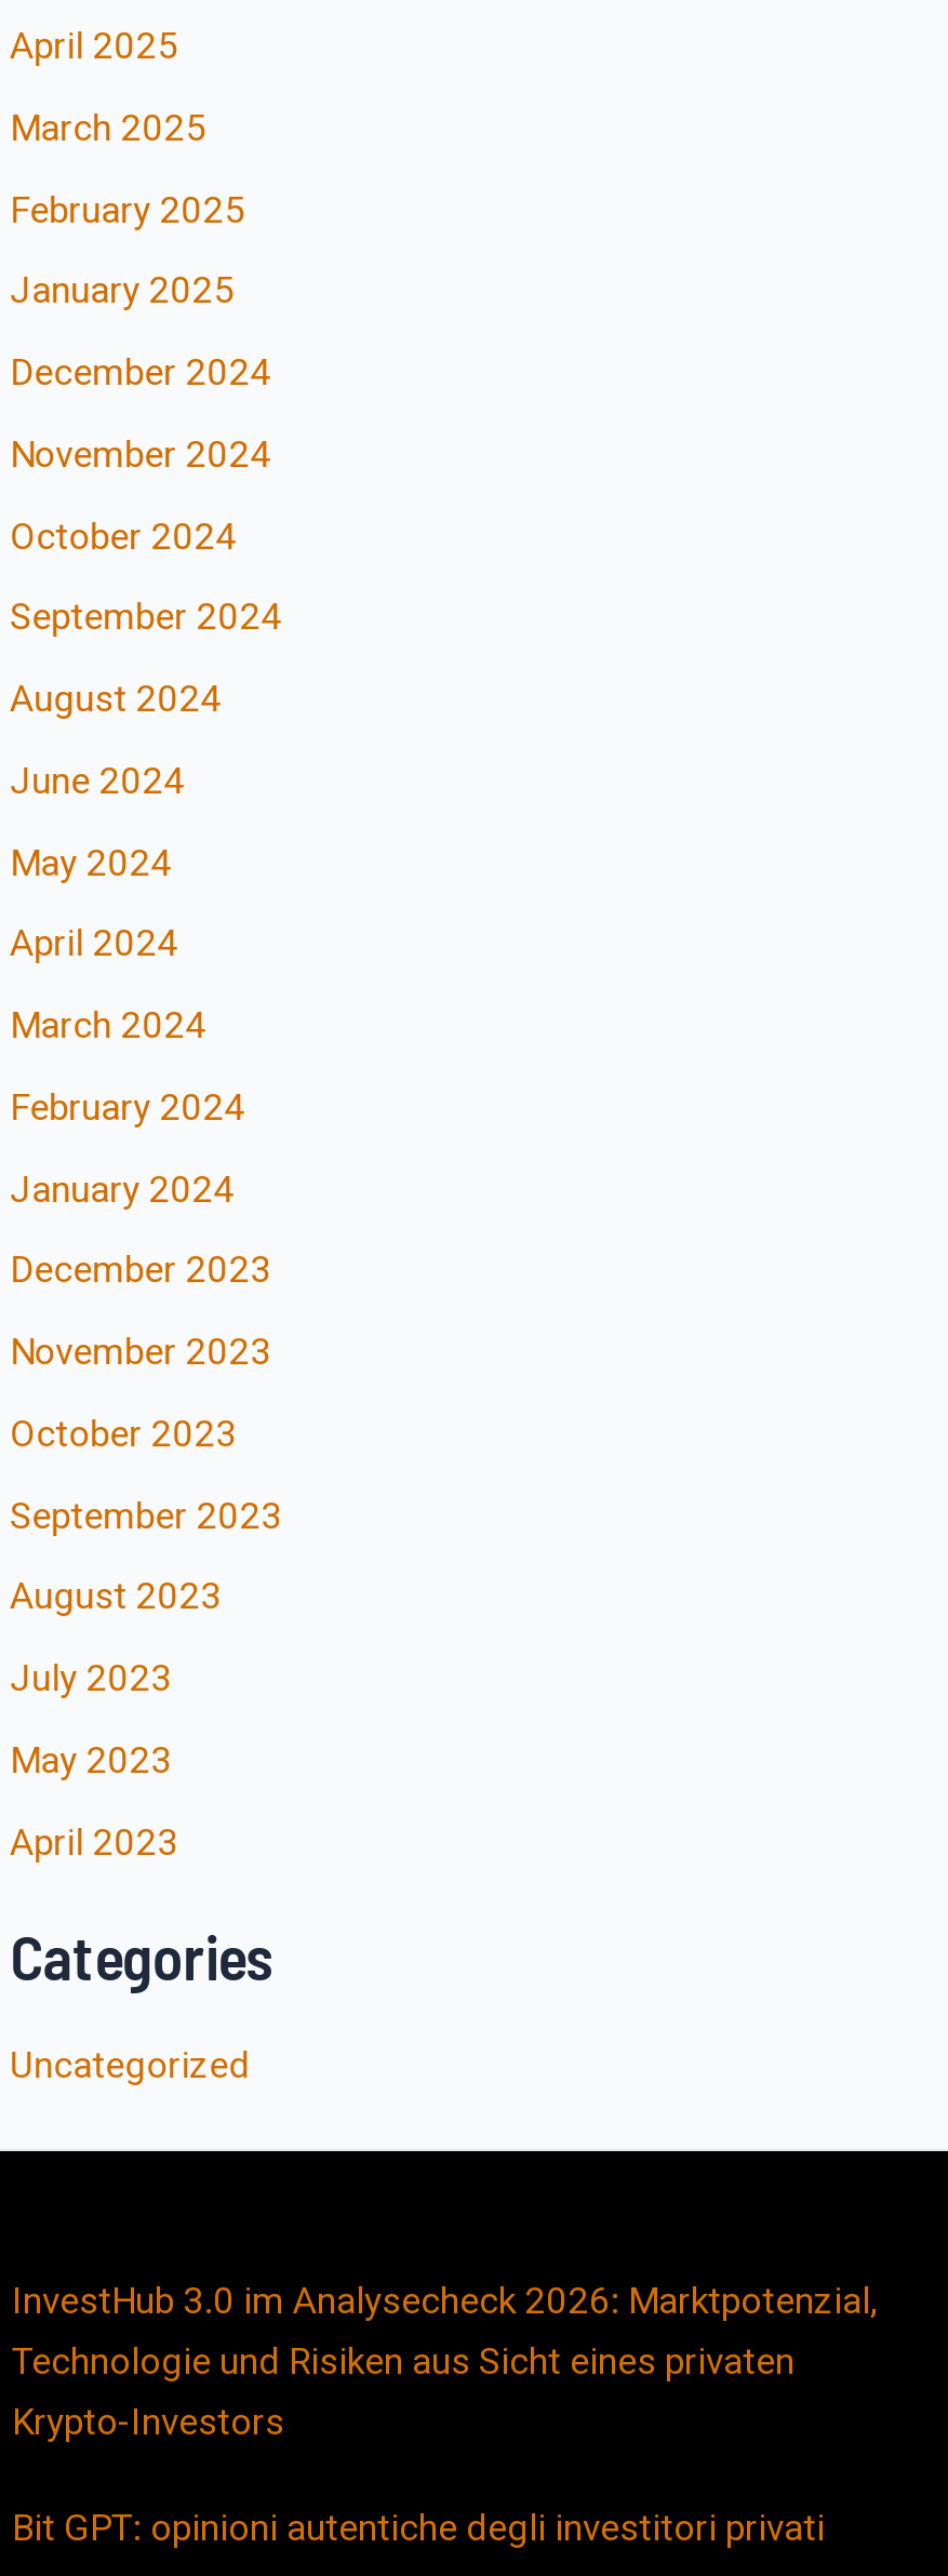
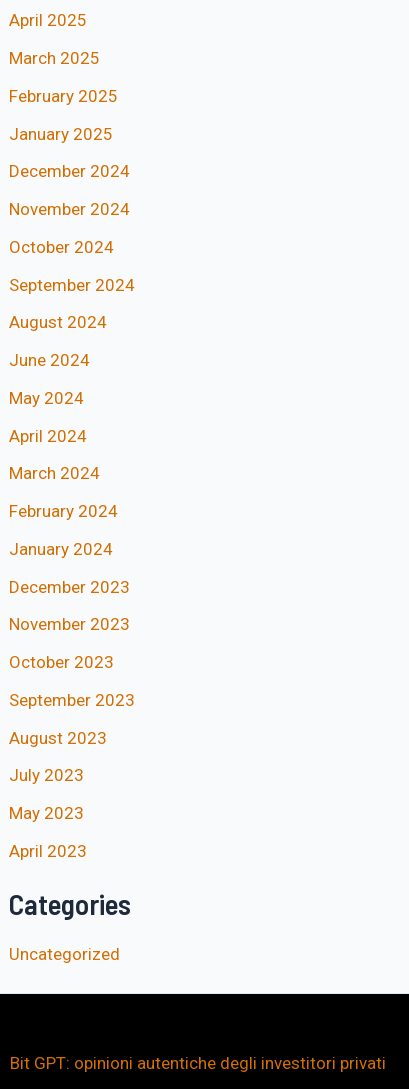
[12,2279,877,2443] InvestHub 3.0 im Analysecheck 2026: Marktpotenzial, | Technologie und Risiken aus Sicht eines privaten | Krypto-Investors -> none

